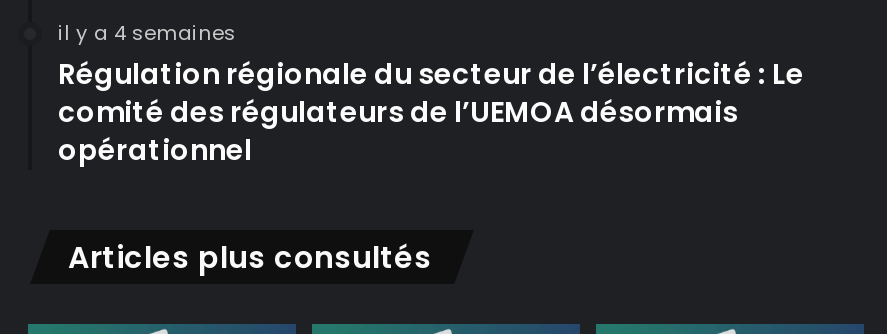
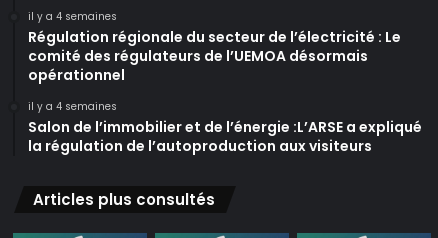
none -> [28,99,422,156] il y a 4 semaines | Salon de l’immobilier et de l’énergie :L’ARSE a expliqué | la régulation de l’autoproduction aux visiteurs

